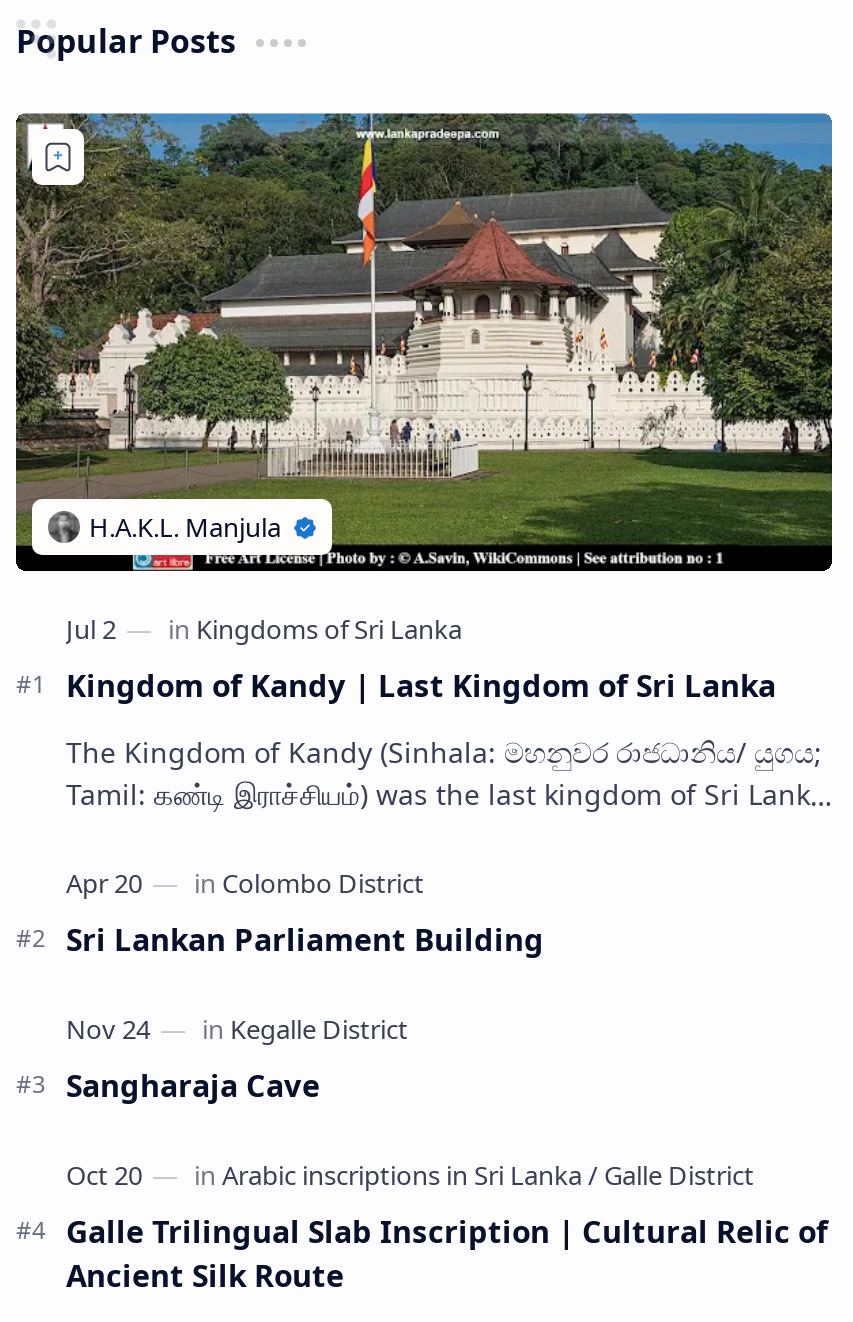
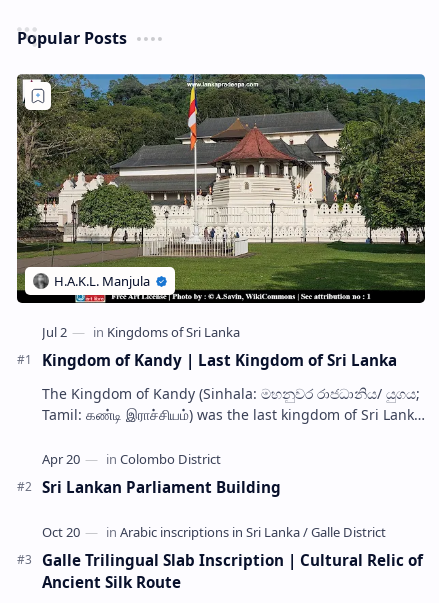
[66,1066,320,1106] Sangharaja Cave -> none

